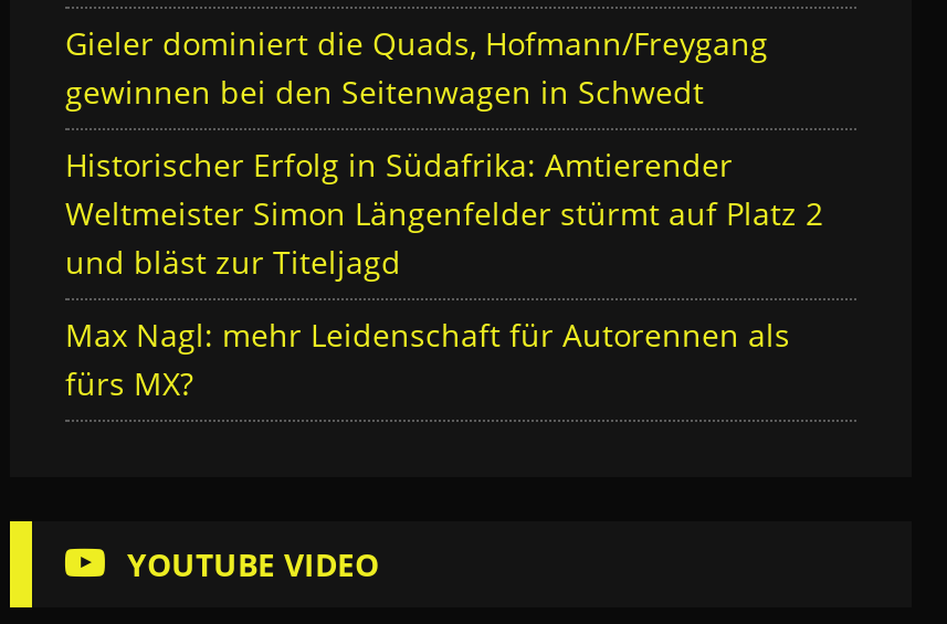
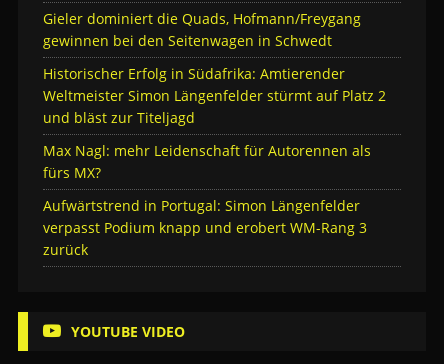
none -> [43,196,367,259] Aufwärtstrend in Portugal: Simon Längenfelder | verpasst Podium knapp und erobert WM-Rang 3 | zurück

